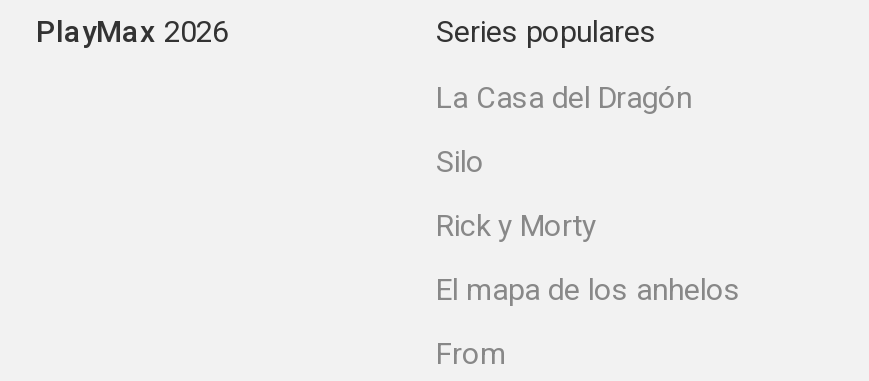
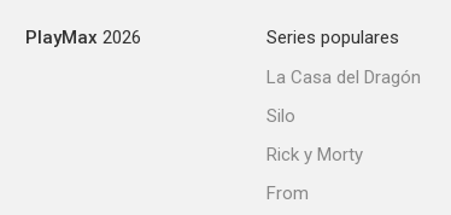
[436,272,740,308] El mapa de los anhelos -> none

